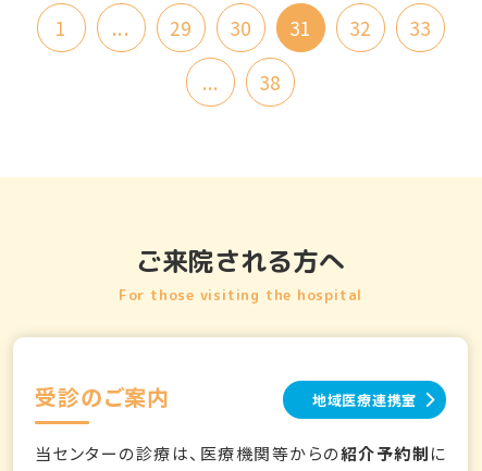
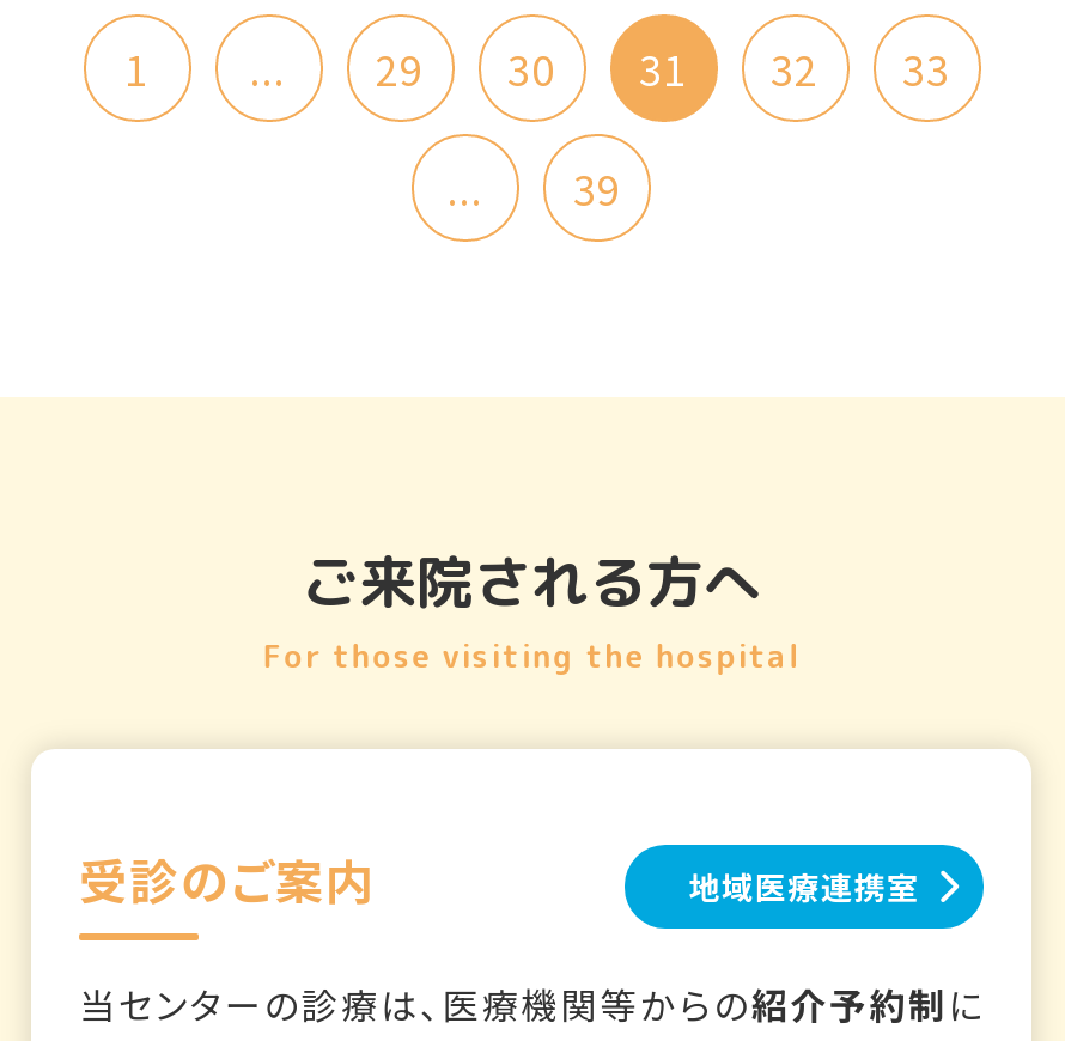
[259,69,281,96] 38 -> [573,158,621,218] 39

